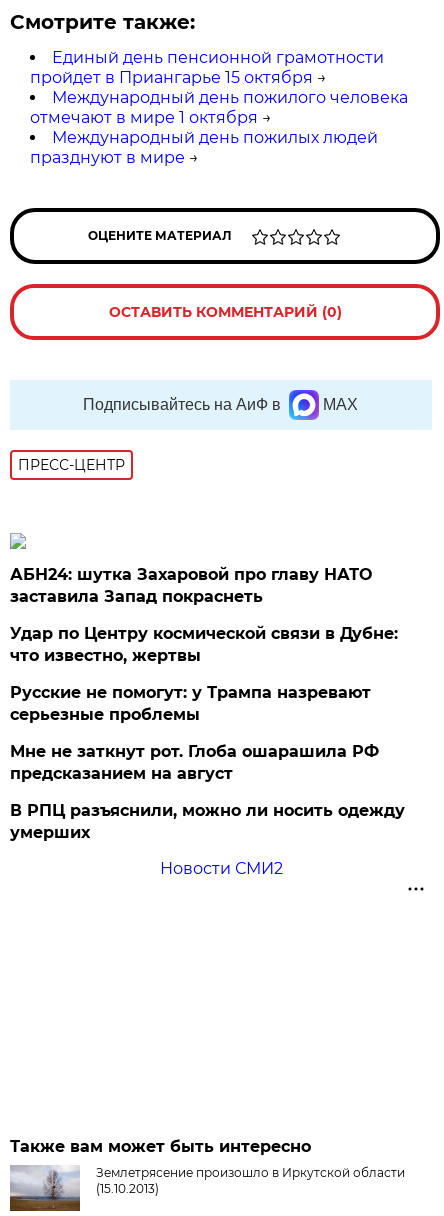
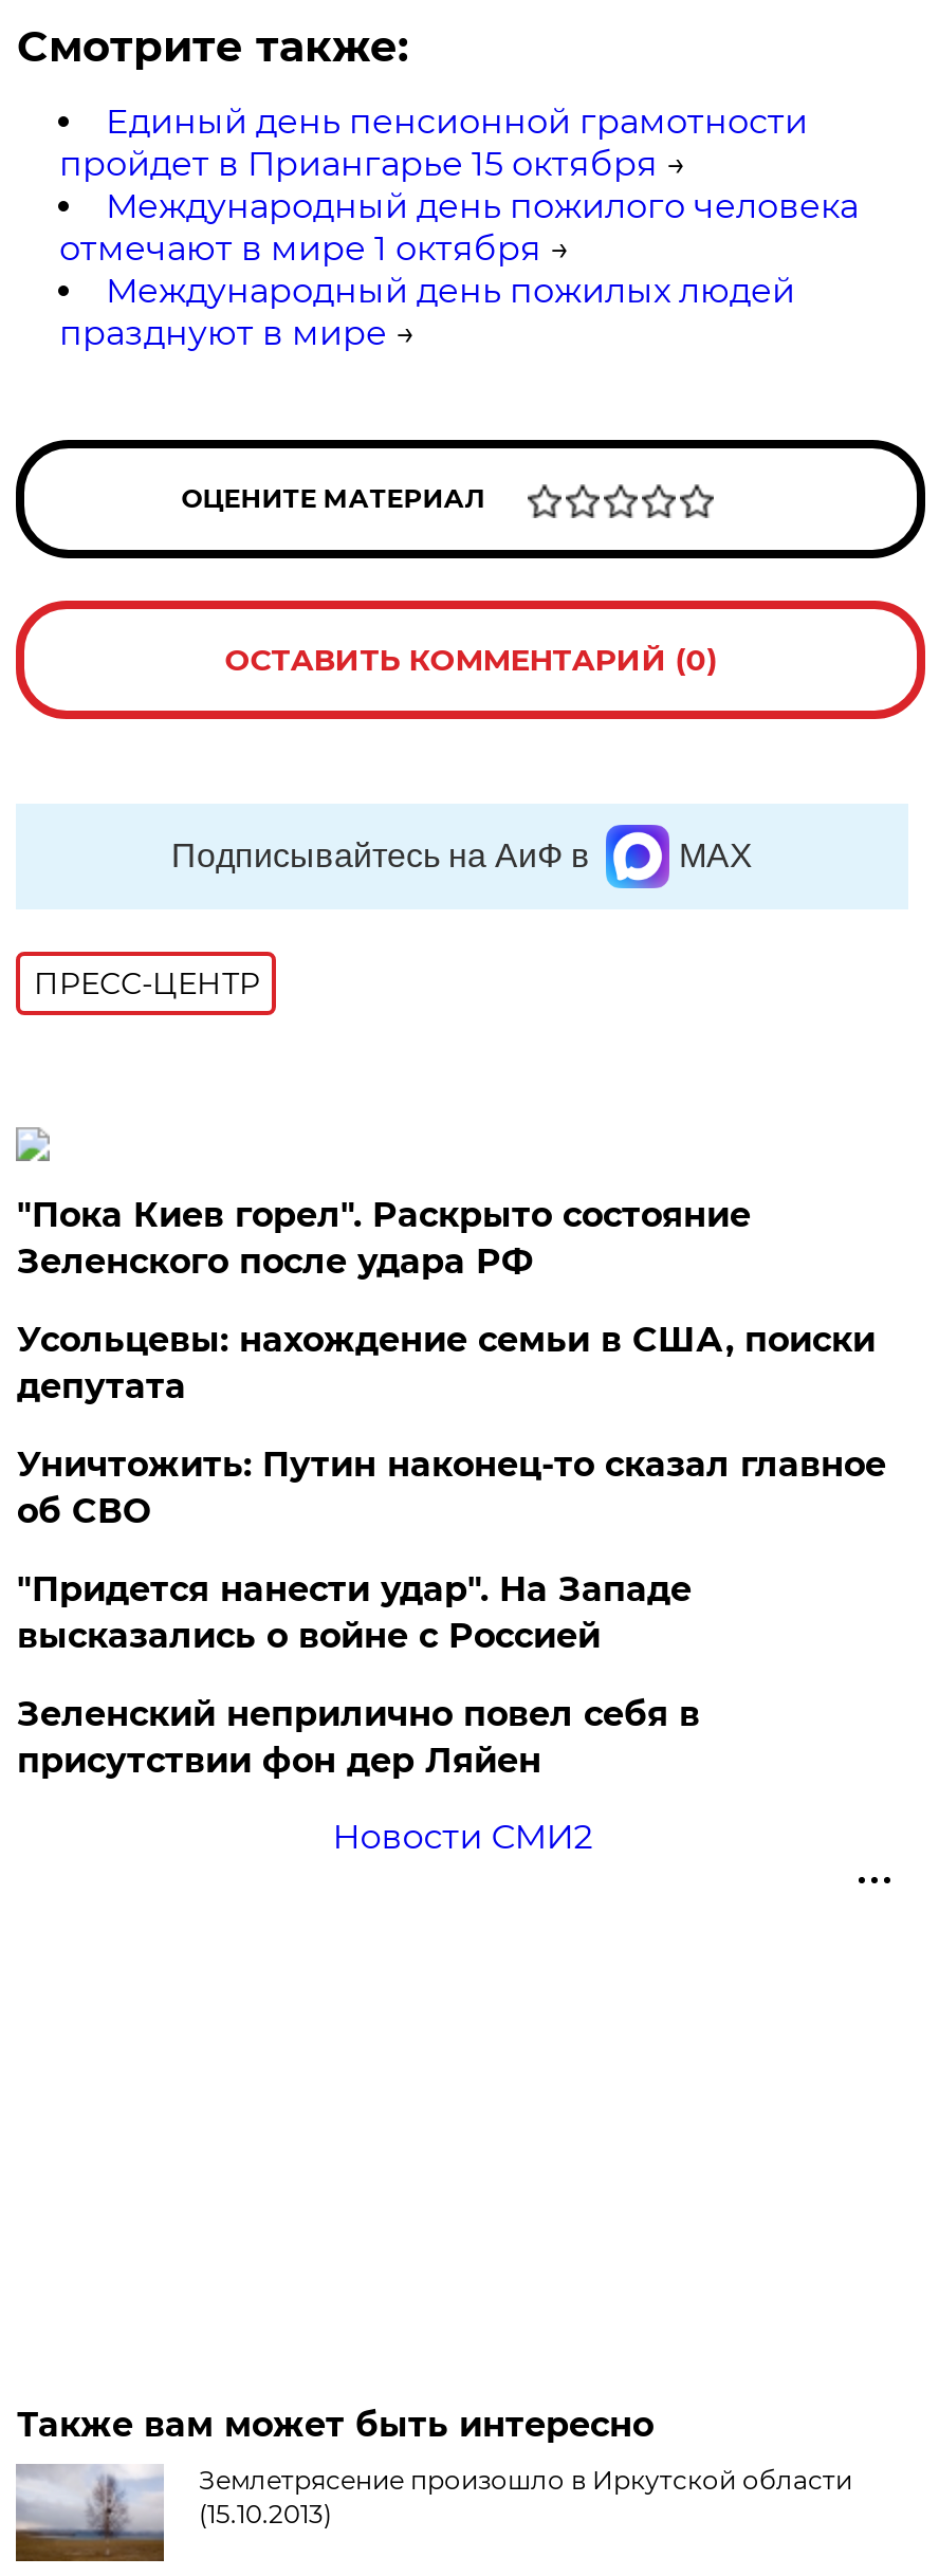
[10,565,372,606] АБН24: шутка Захаровой про главу НАТО | заставила Запад покраснеть -> [17,1195,751,1281] "Пока Киев горел". Раскрыто состояние | Зеленского после удара РФ
[10,624,398,665] Удар по Центру космической связи в Дубне: | что известно, жертвы -> [17,1320,875,1406] Усольцевы: нахождение семьи в США, поиски | депутата
[10,683,371,724] Русские не помогут: у Трампа назревают | серьезные проблемы -> [17,1444,886,1531] Уничтожить: Путин наконец-то сказал главное | об СВО
[10,742,379,783] Мне не заткнут рот. Глоба ошарашила РФ | предсказанием на август -> [17,1569,691,1656] "Придется нанести удар". На Западе | высказались о войне с Россией
[10,801,405,842] В РПЦ разъяснили, можно ли носить одежду | умерших -> [17,1694,700,1781] Зеленский неприлично повел cебя в | присутствии фон дер Ляйен

